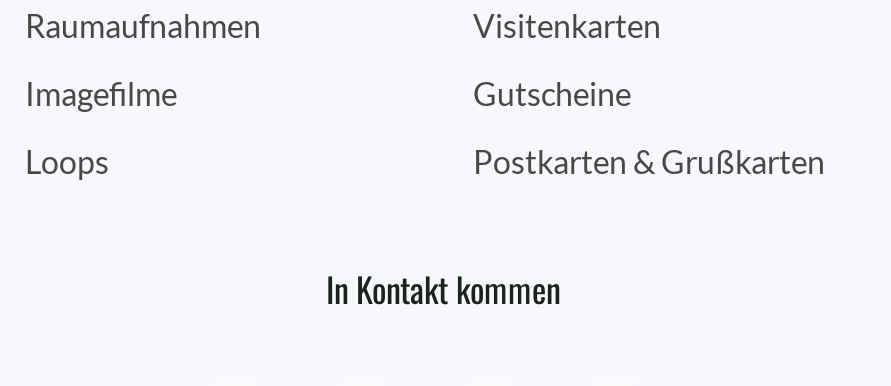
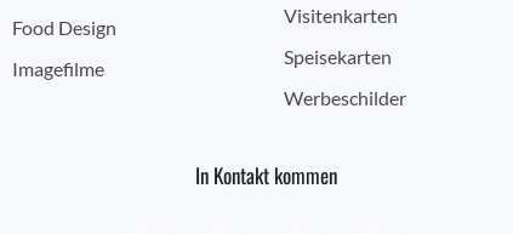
[25,6,261,44] Raumaufnahmen -> [12,16,116,39] Food Design
[473,74,631,112] Gutscheine -> [284,45,392,68] Speisekarten
[25,142,109,180] Loops -> none
[473,142,825,180] Postkarten & Grußkarten -> [284,86,406,109] Werbeschilder

